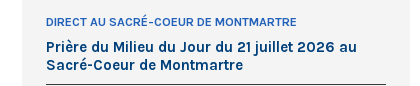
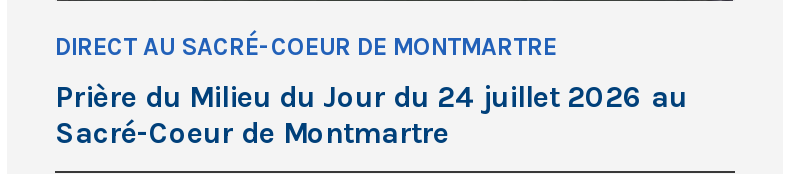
[46,38,357,56] Prière du Milieu du Jour du 21 juillet 2026 au -> [55,79,687,115] Prière du Milieu du Jour du 24 juillet 2026 au

